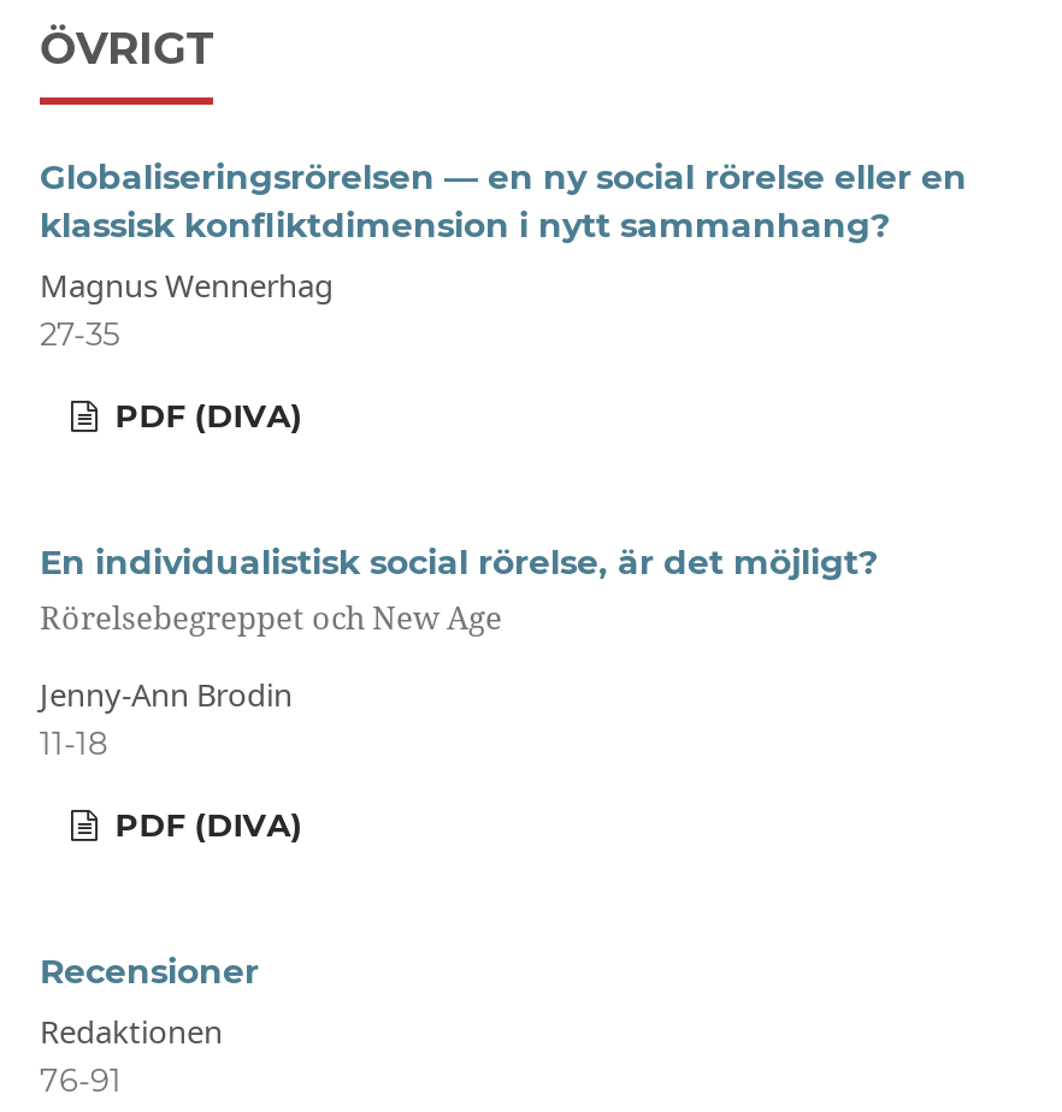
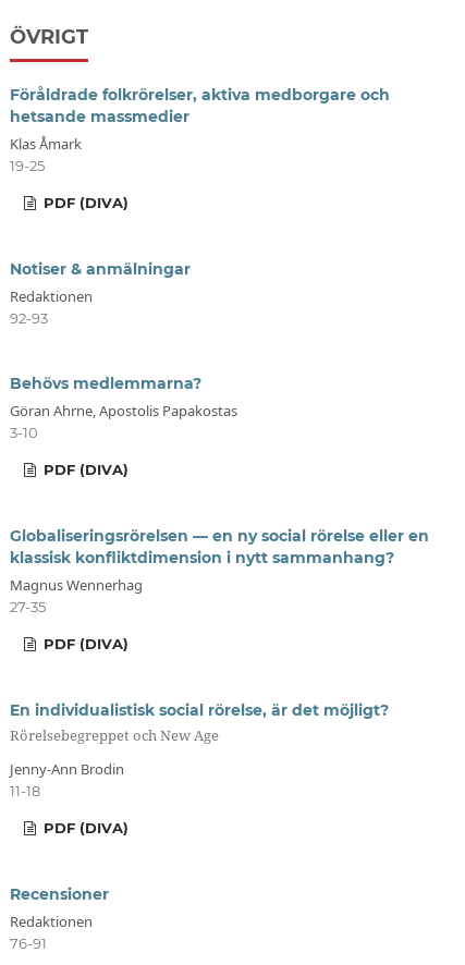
none -> [10,85,390,478] Föråldrade folkrörelser, aktiva medborgare och | hetsande massmedier | Klas Åmark | 19-25 | PDF (DIVA) | Notiser & anmälningar | Redaktionen | 92-93 | Behövs medlemmarna? | Göran Ahrne, Apostolis Papakostas | 3-10 | PDF (DIVA)

